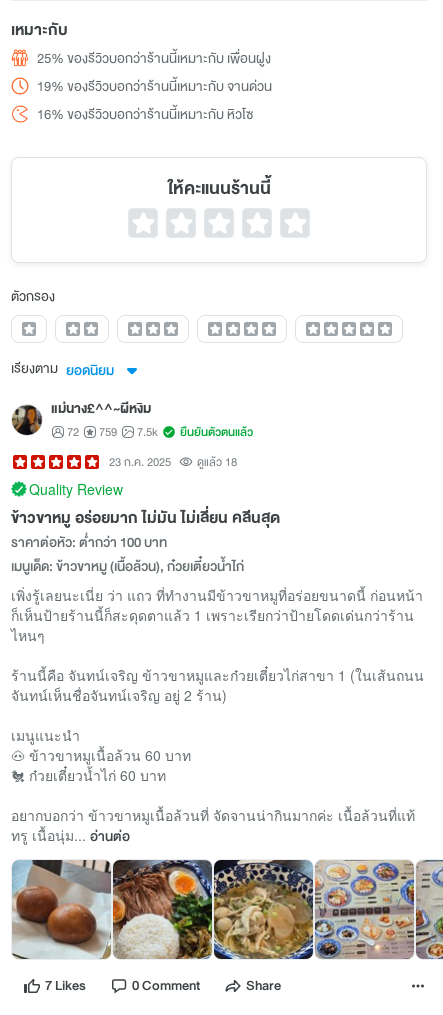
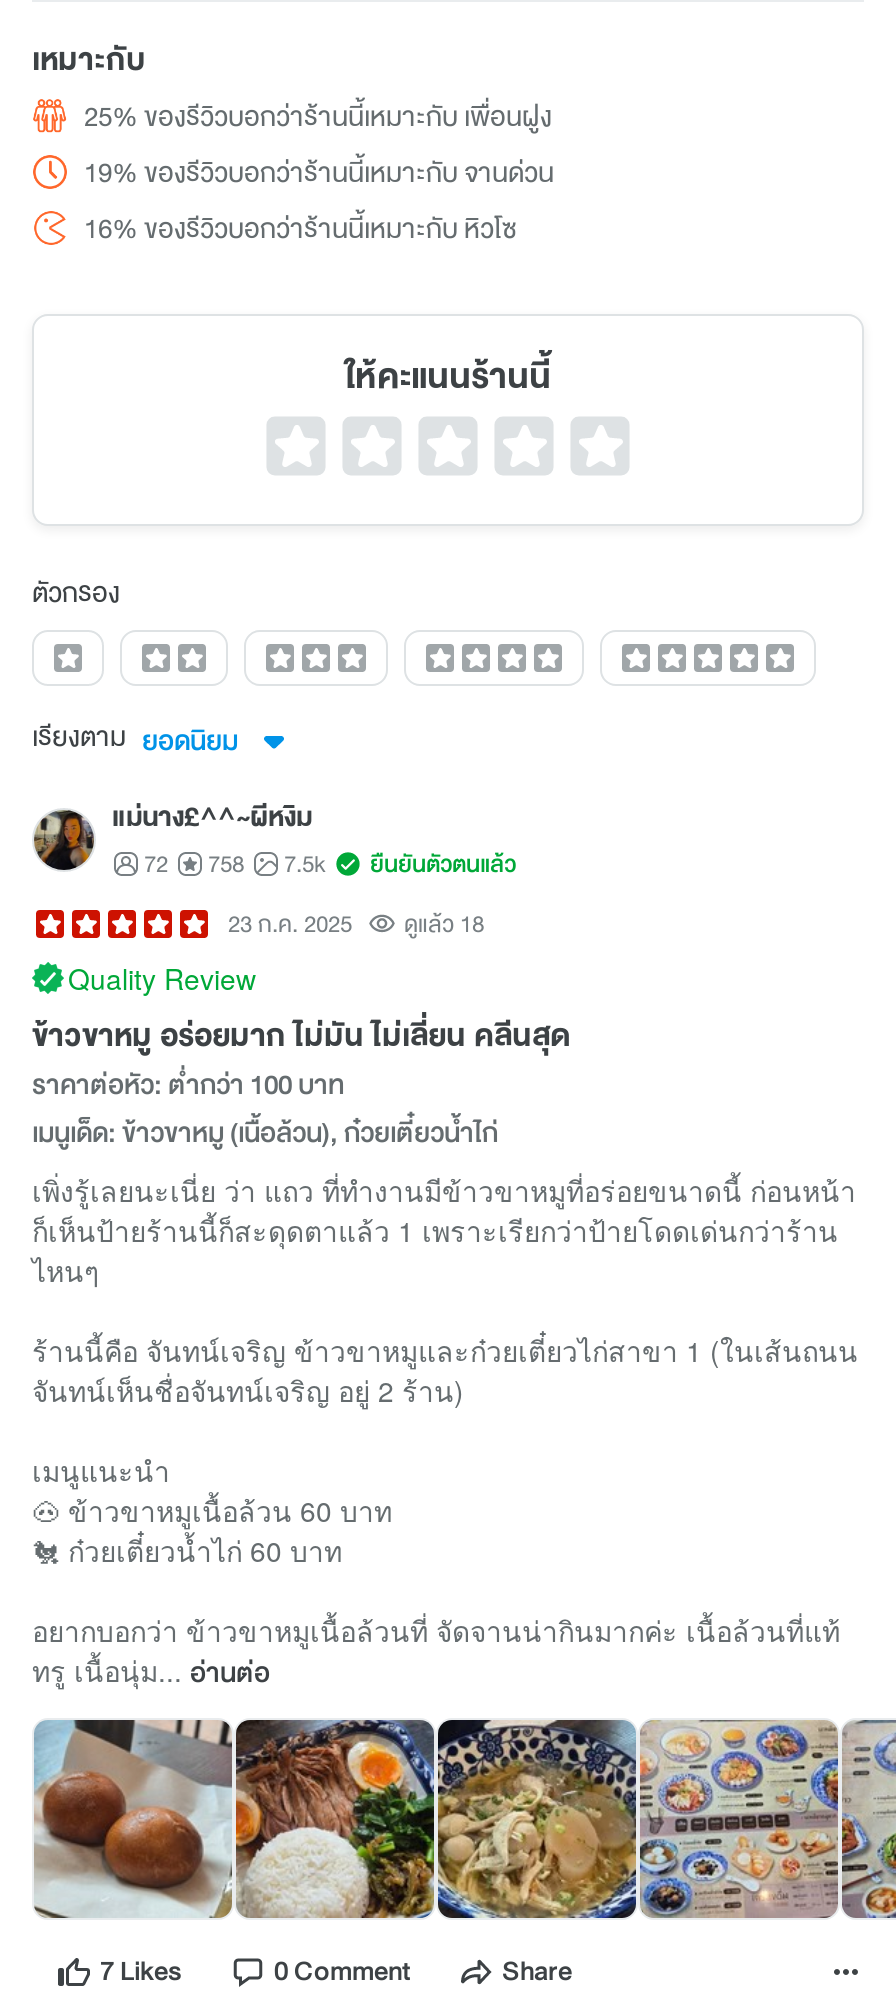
[67,423,253,441] 72 759 7.5k ยืนยันตัวตนแล้ว -> [144,846,516,882] 72 758 7.5k ยืนยันตัวตนแล้ว

